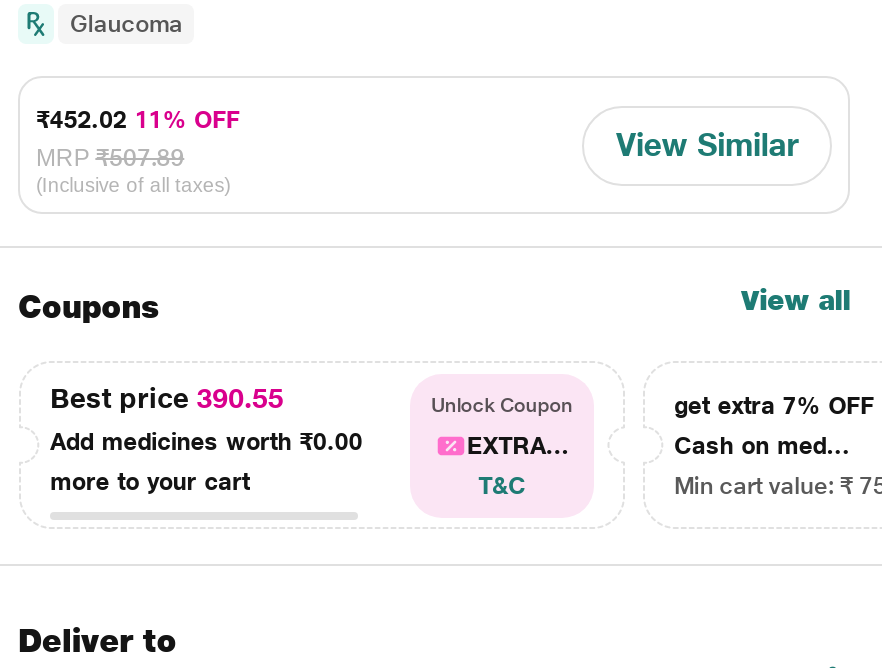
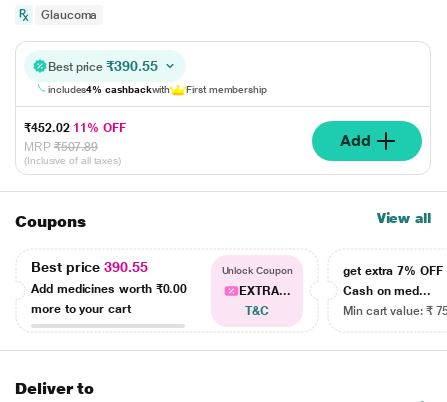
none -> [48,58,267,95] Best price ₹390.55 | includes4% cashbackwith | First membership
[616,125,798,163] View Similar -> [339,130,370,149] Add

